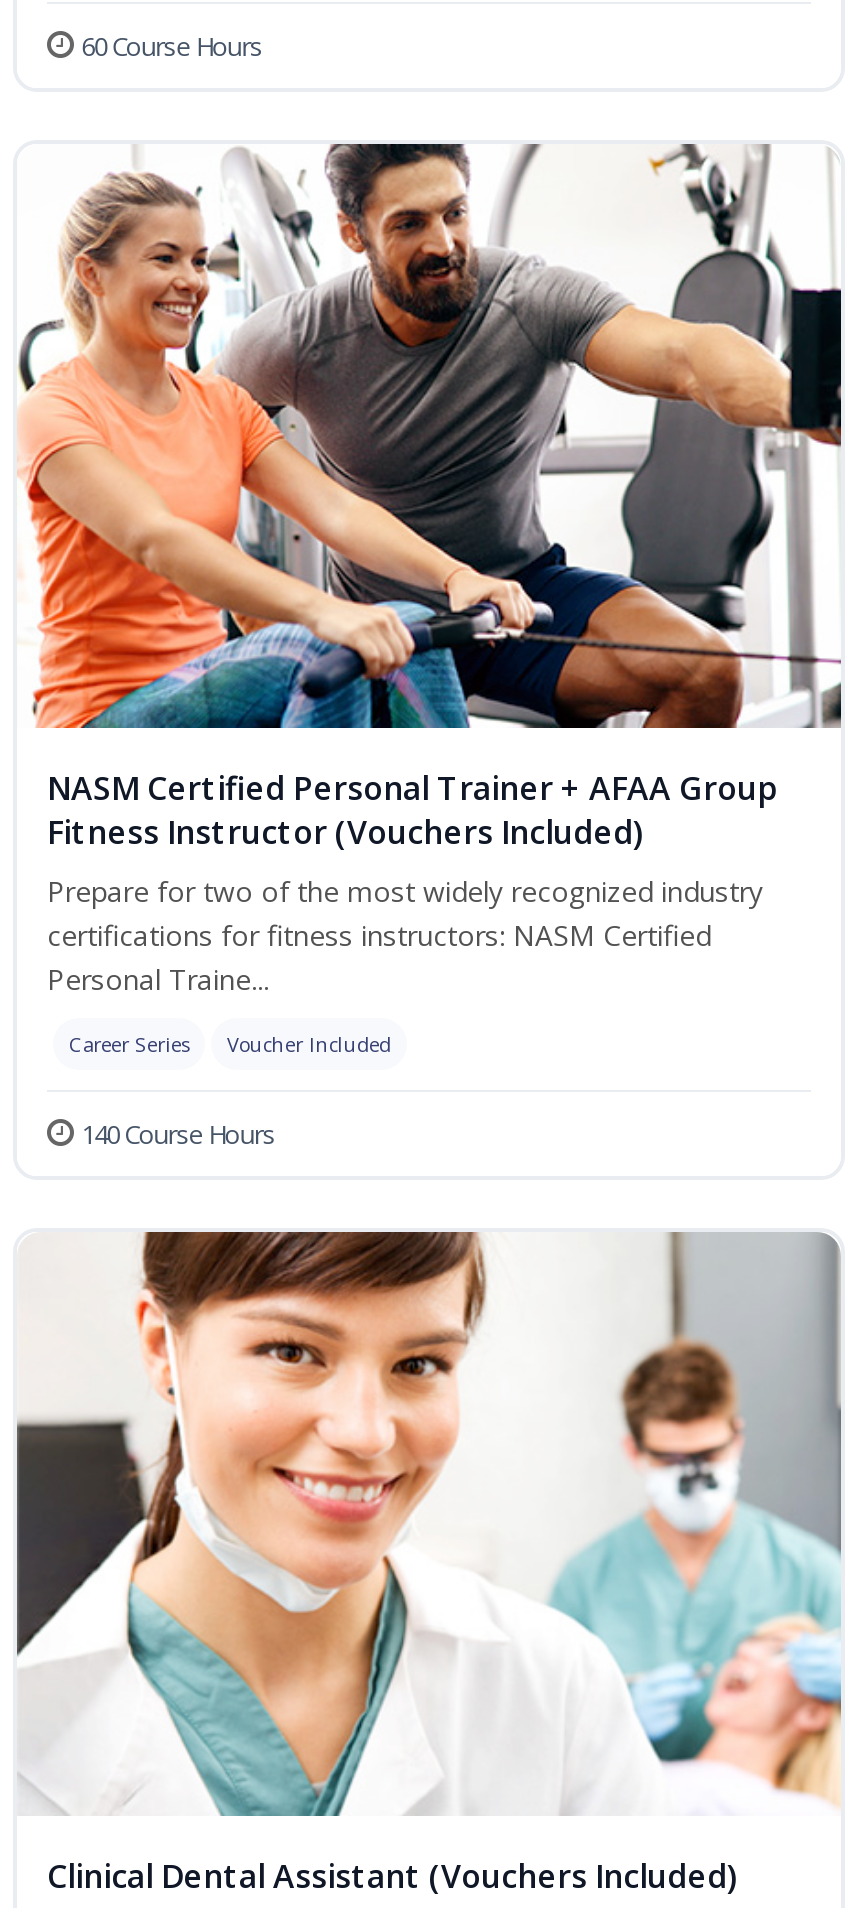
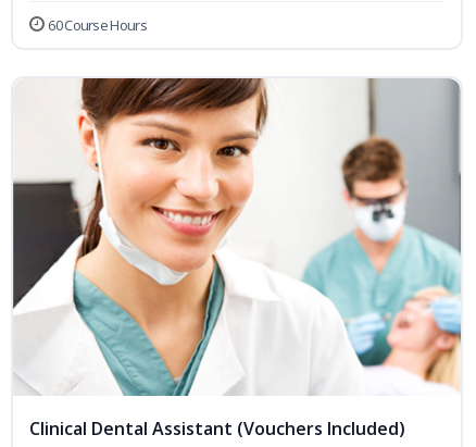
[17,142,843,1152] [image] | NASM Certified Personal Trainer + AFAA Group | Fitness Instructor (Vouchers Included) | Prepare for two of the most widely recognized industry | certifications for fitness instructors: NASM Certified | Personal Traine... | Career Series | Voucher Included | 140 Course Hours -> none

